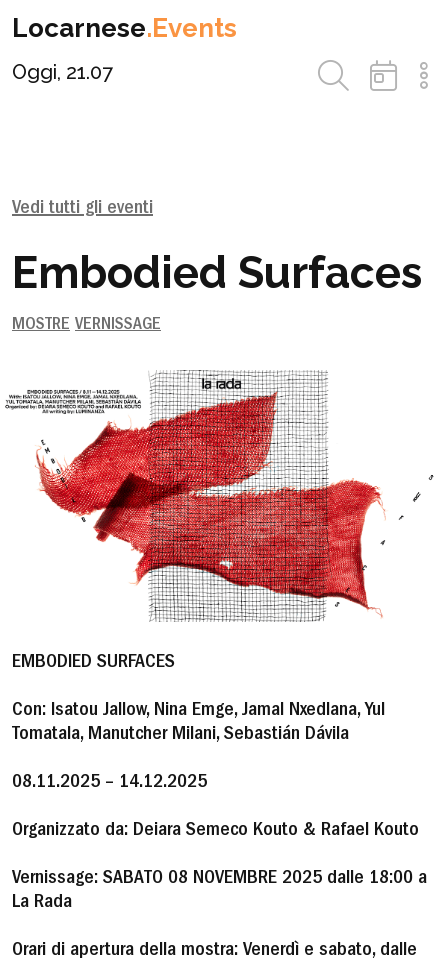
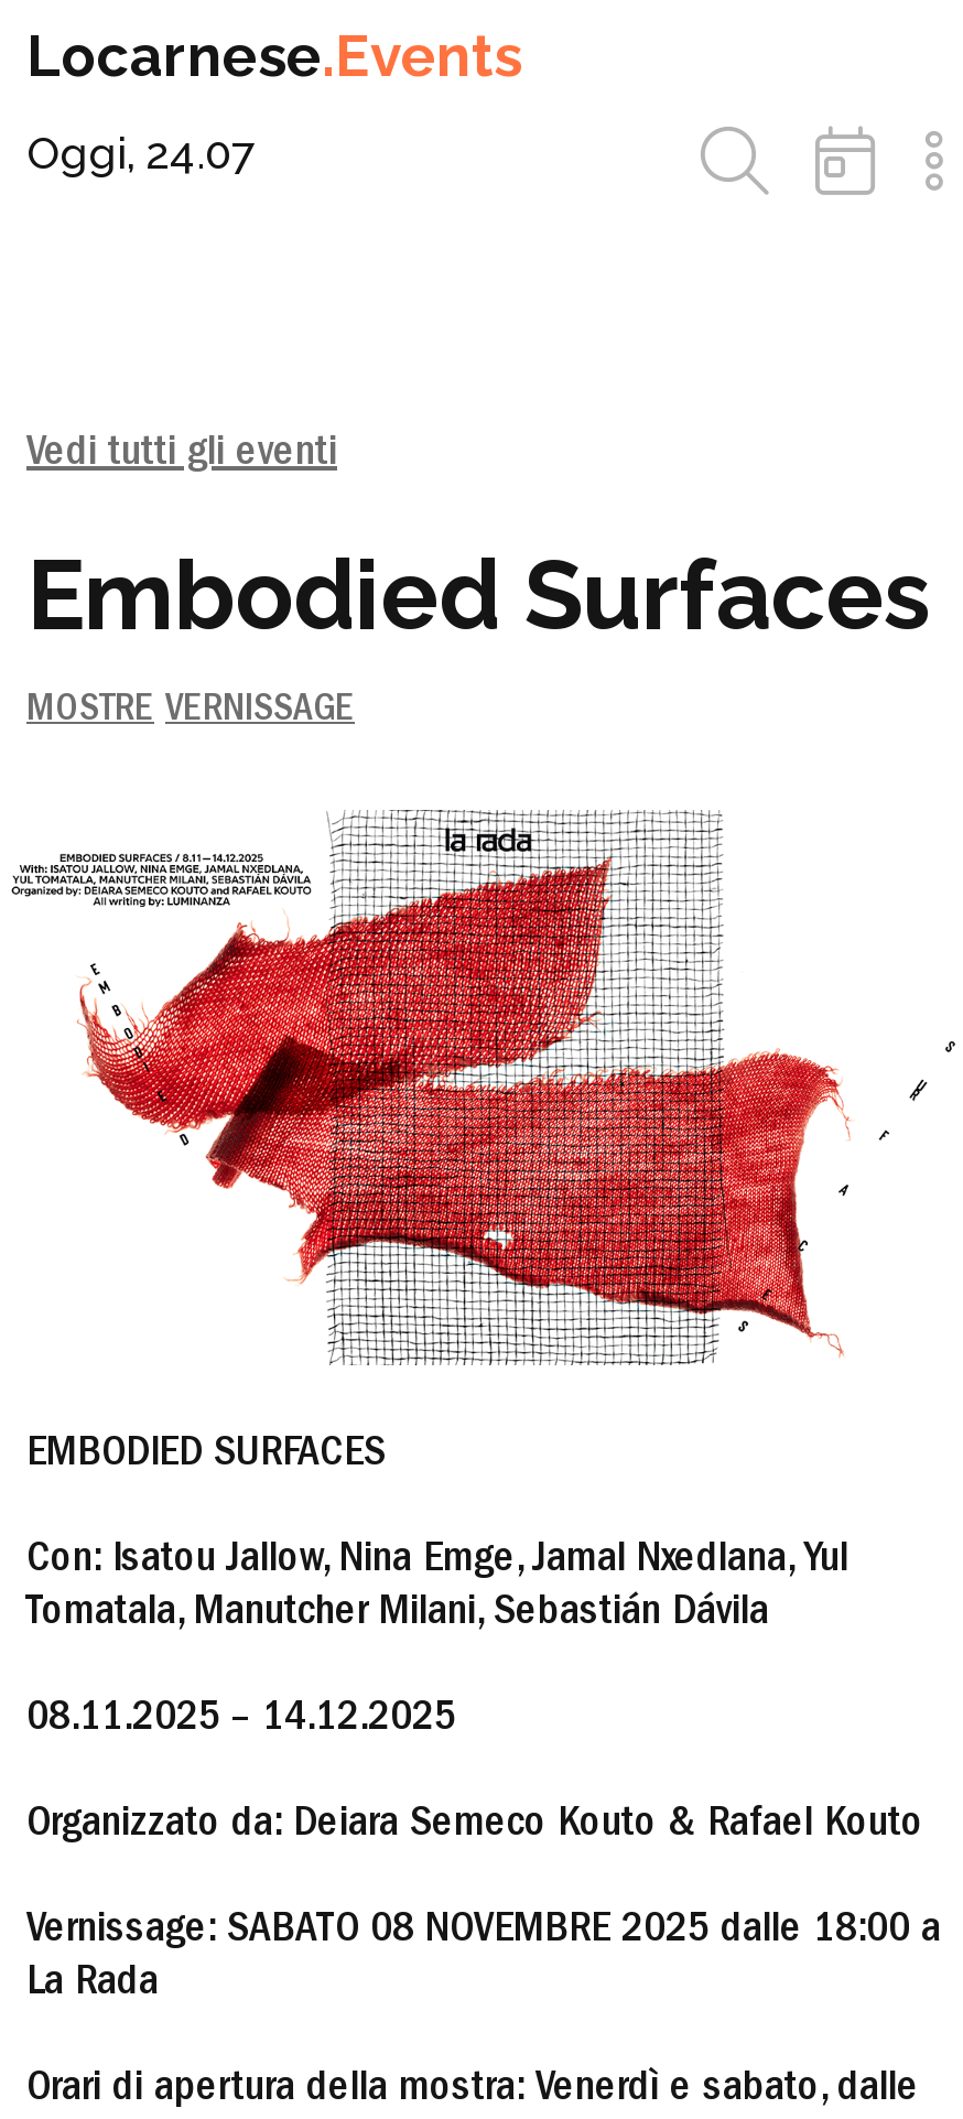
[12,60,113,84] Oggi, 21.07 -> [26,127,256,180] Oggi, 24.07

